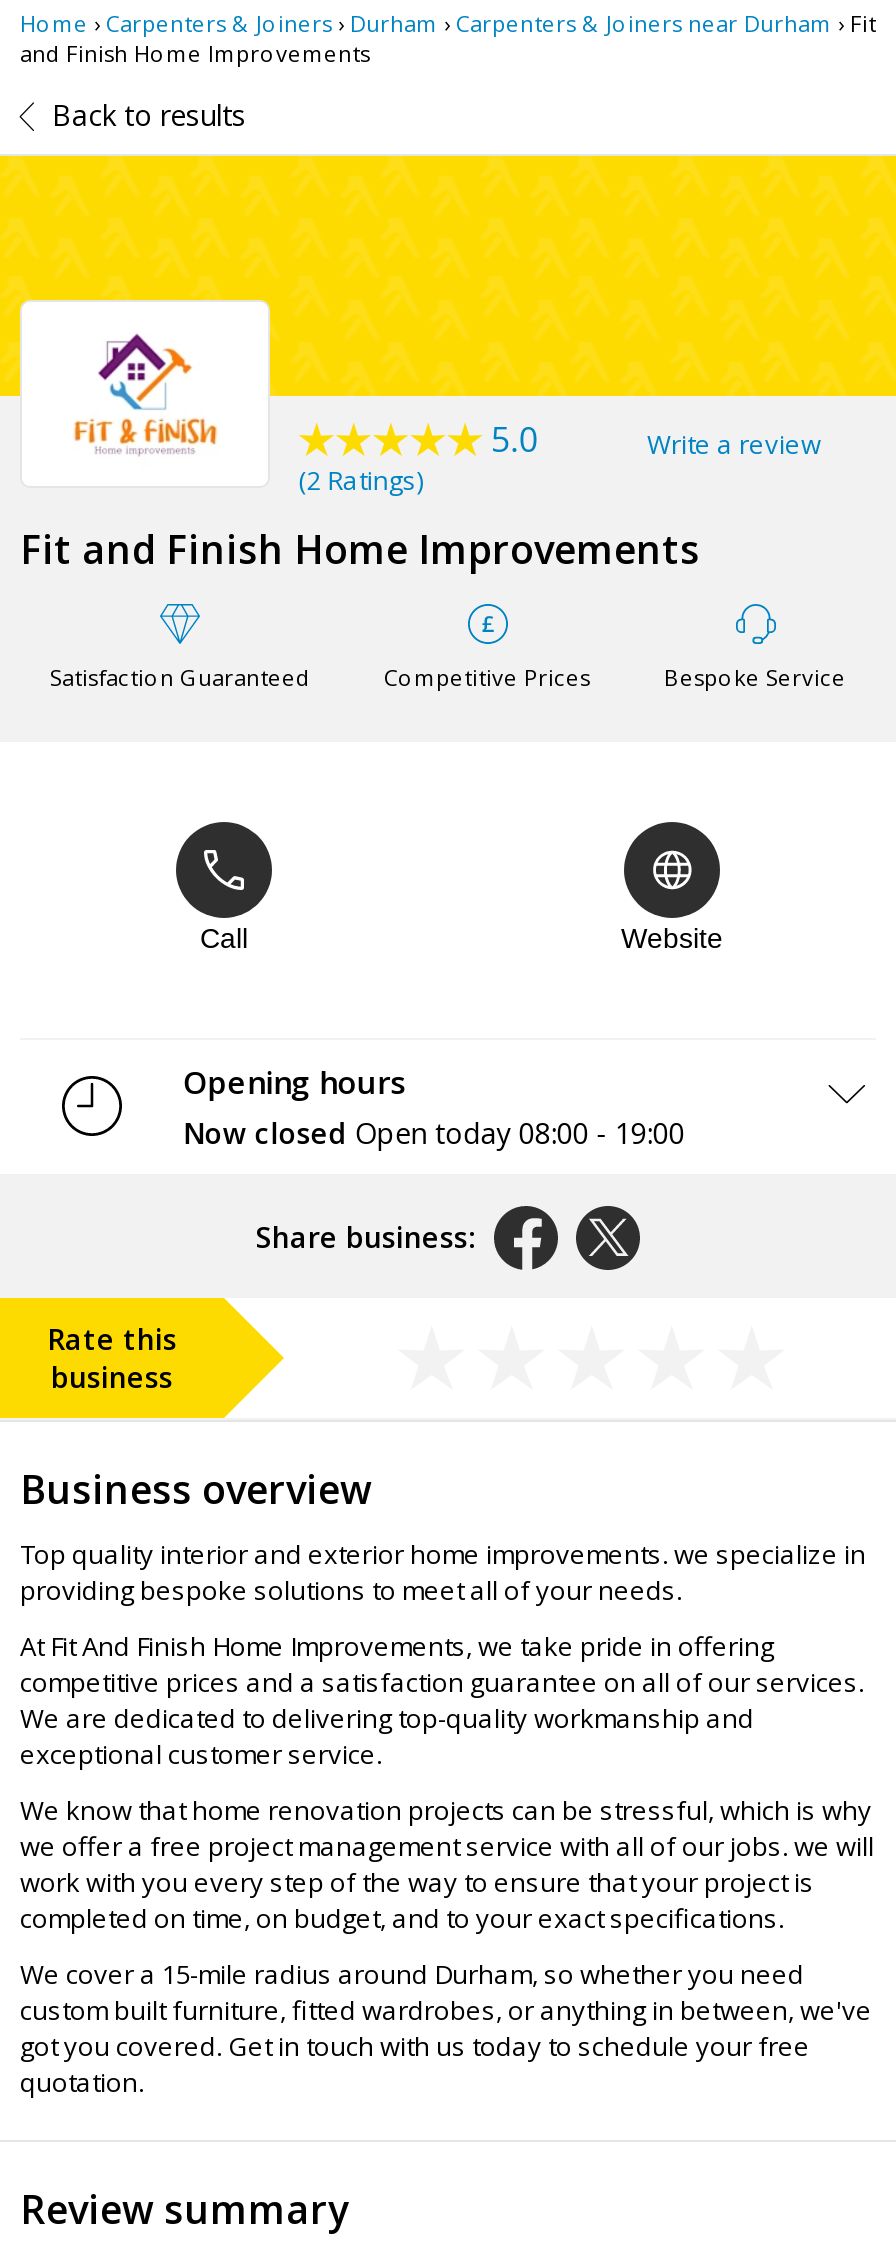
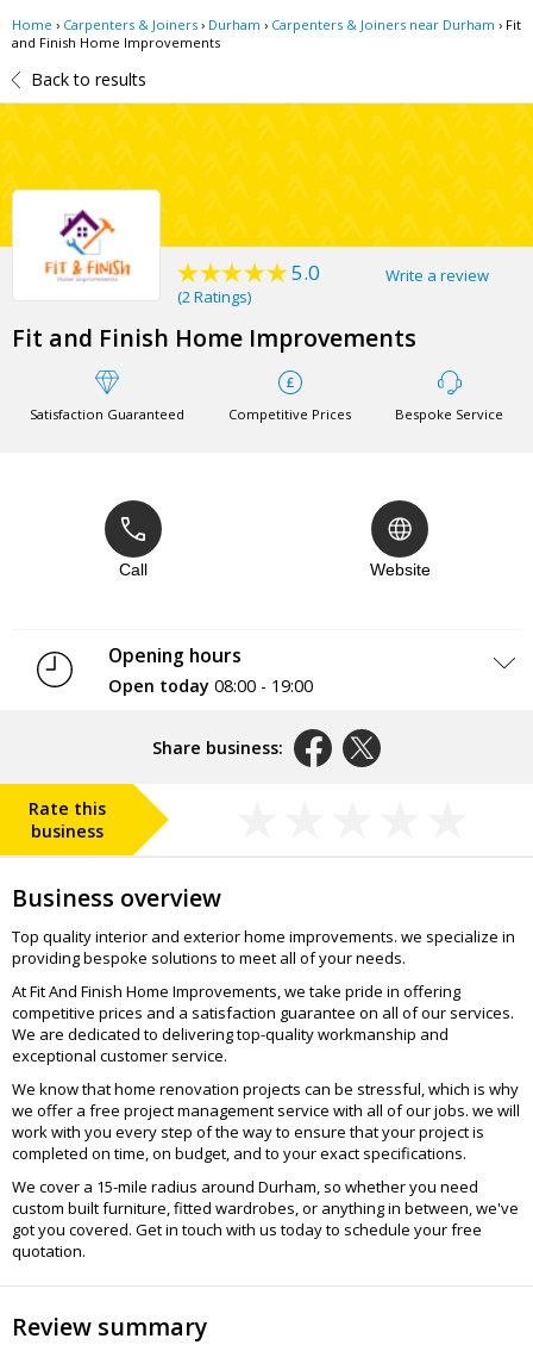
[183,1115,685,1153] Now closed Open today 08:00 - 19:00 -> [109,675,313,697] Open today 08:00 - 19:00

